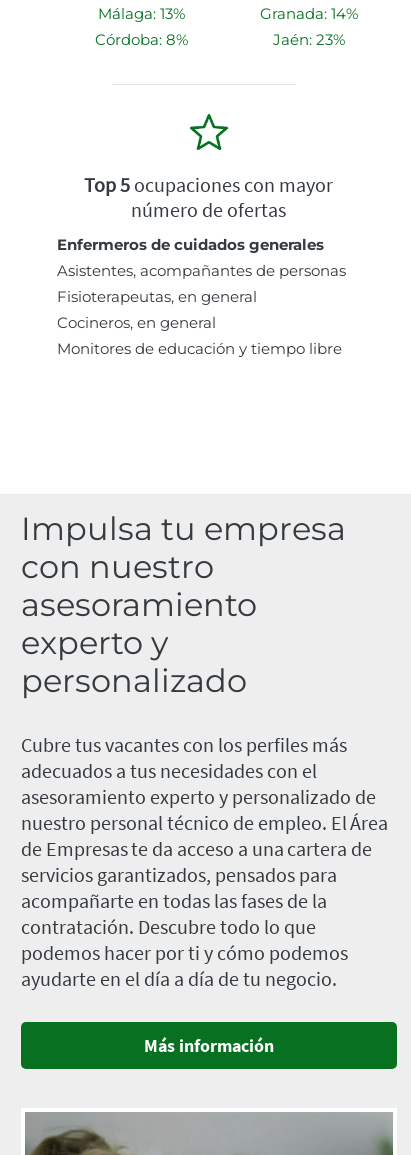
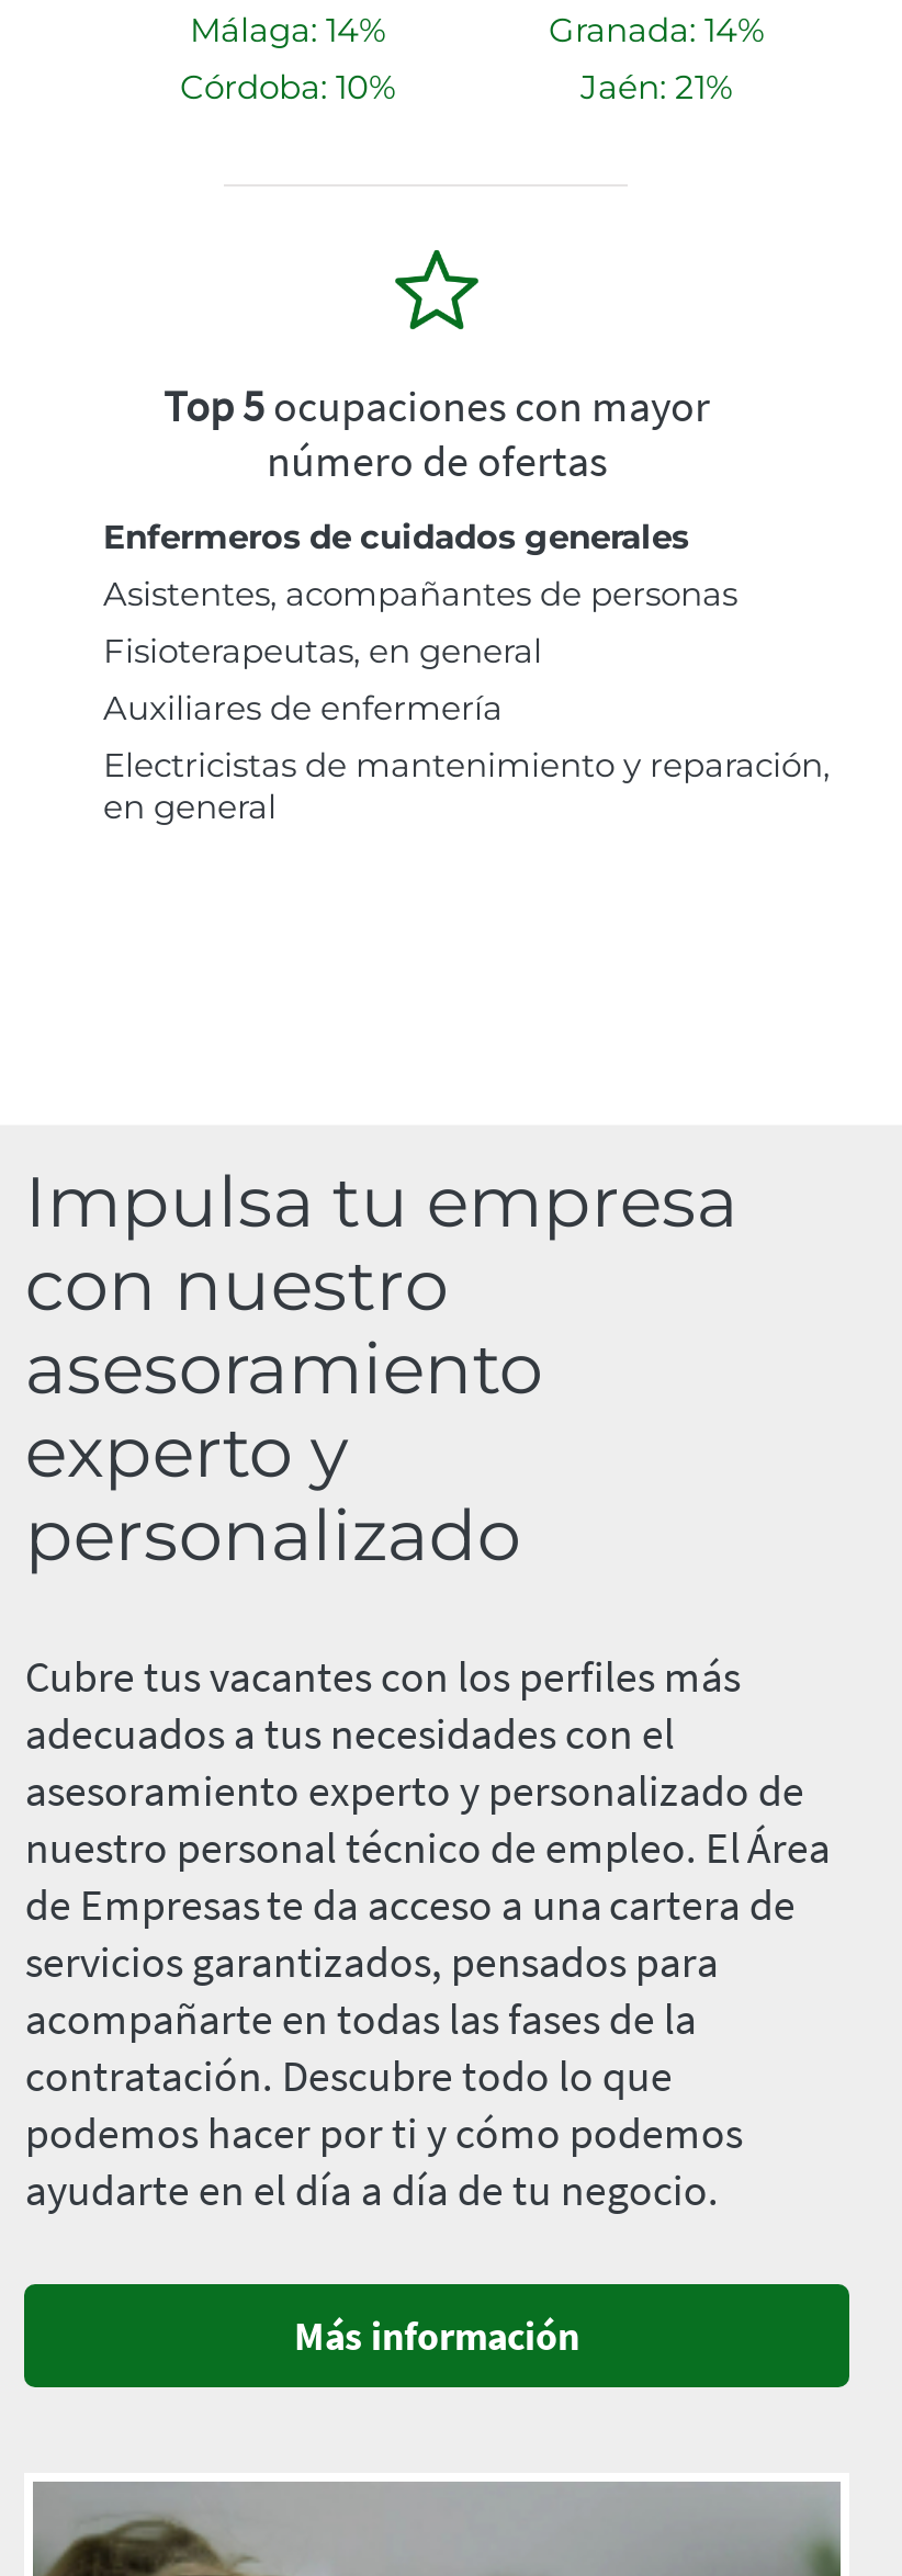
[97,4,184,23] Málaga: 13% -> [190,8,385,50] Málaga: 14%
[94,30,187,49] Córdoba: 8% -> [180,65,395,107] Córdoba: 10%
[273,30,345,49] Jaén: 23% -> [580,65,732,107] Jaén: 21%
[57,313,342,358] Cocineros, en general | Monitores de educación y tiempo libre -> [103,686,830,827] Auxiliares de enfermería | Electricistas de mantenimiento y reparación, | en general

